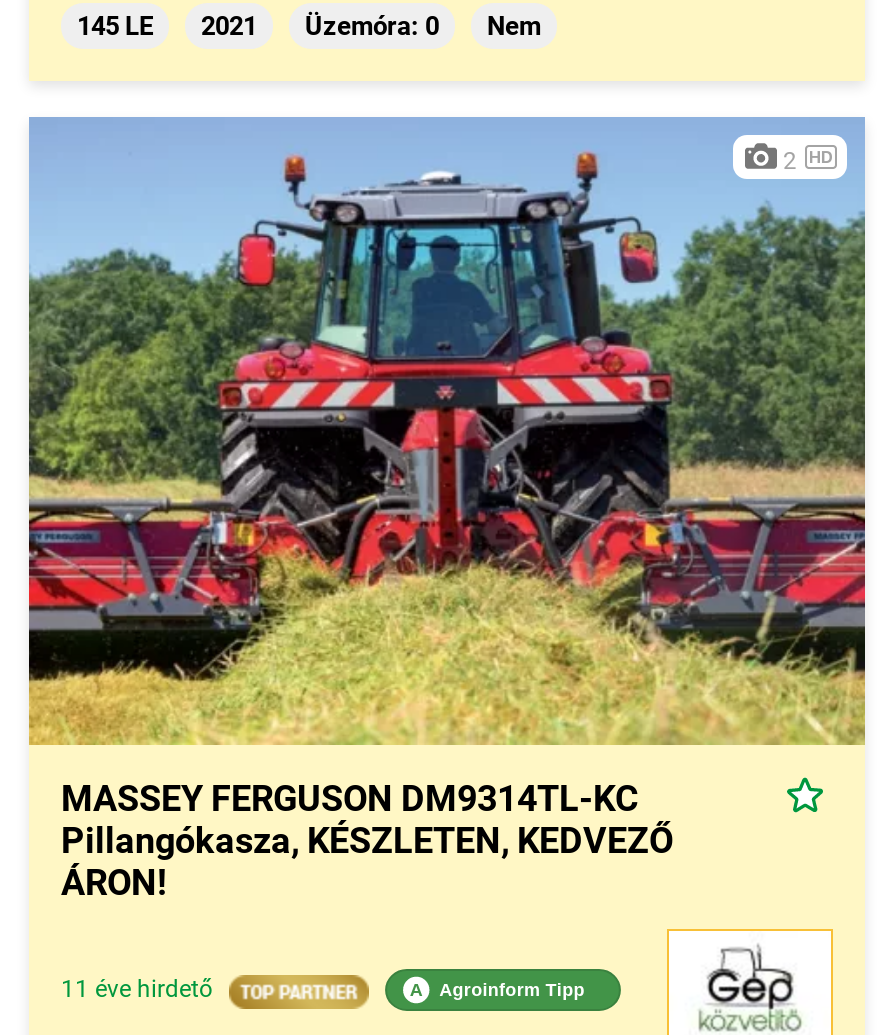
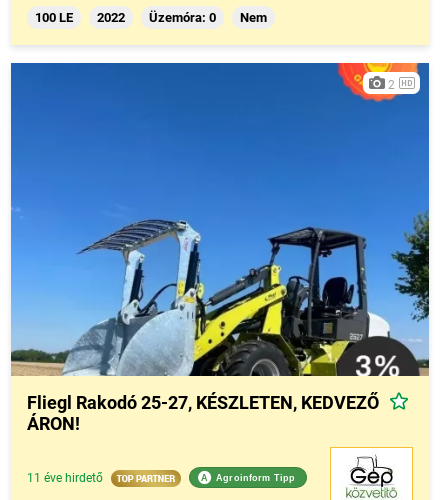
[77,12,257,42] 145 LE | 2021 -> [35,10,125,25] 100 LE | 2022
[27,115,867,861] [image] | MASSEY FERGUSON DM9314TL-KC | Pillangókasza, KÉSZLETEN, KEDVEZŐ -> [10,62,430,413] [image] | Fliegl Rakodó 25-27, KÉSZLETEN, KEDVEZŐ

